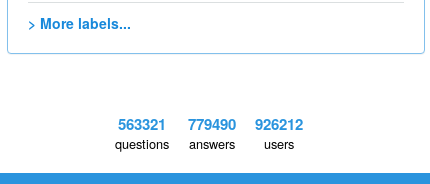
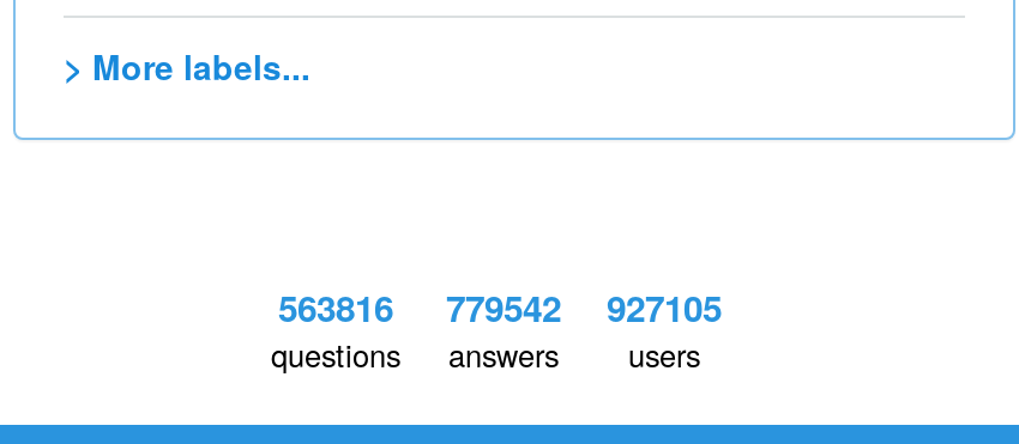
[117,113,165,135] 563321 -> [278,281,393,334] 563816
[187,113,235,135] 779490 -> [446,281,561,334] 779542
[254,113,302,135] 926212 -> [607,281,722,334] 927105

